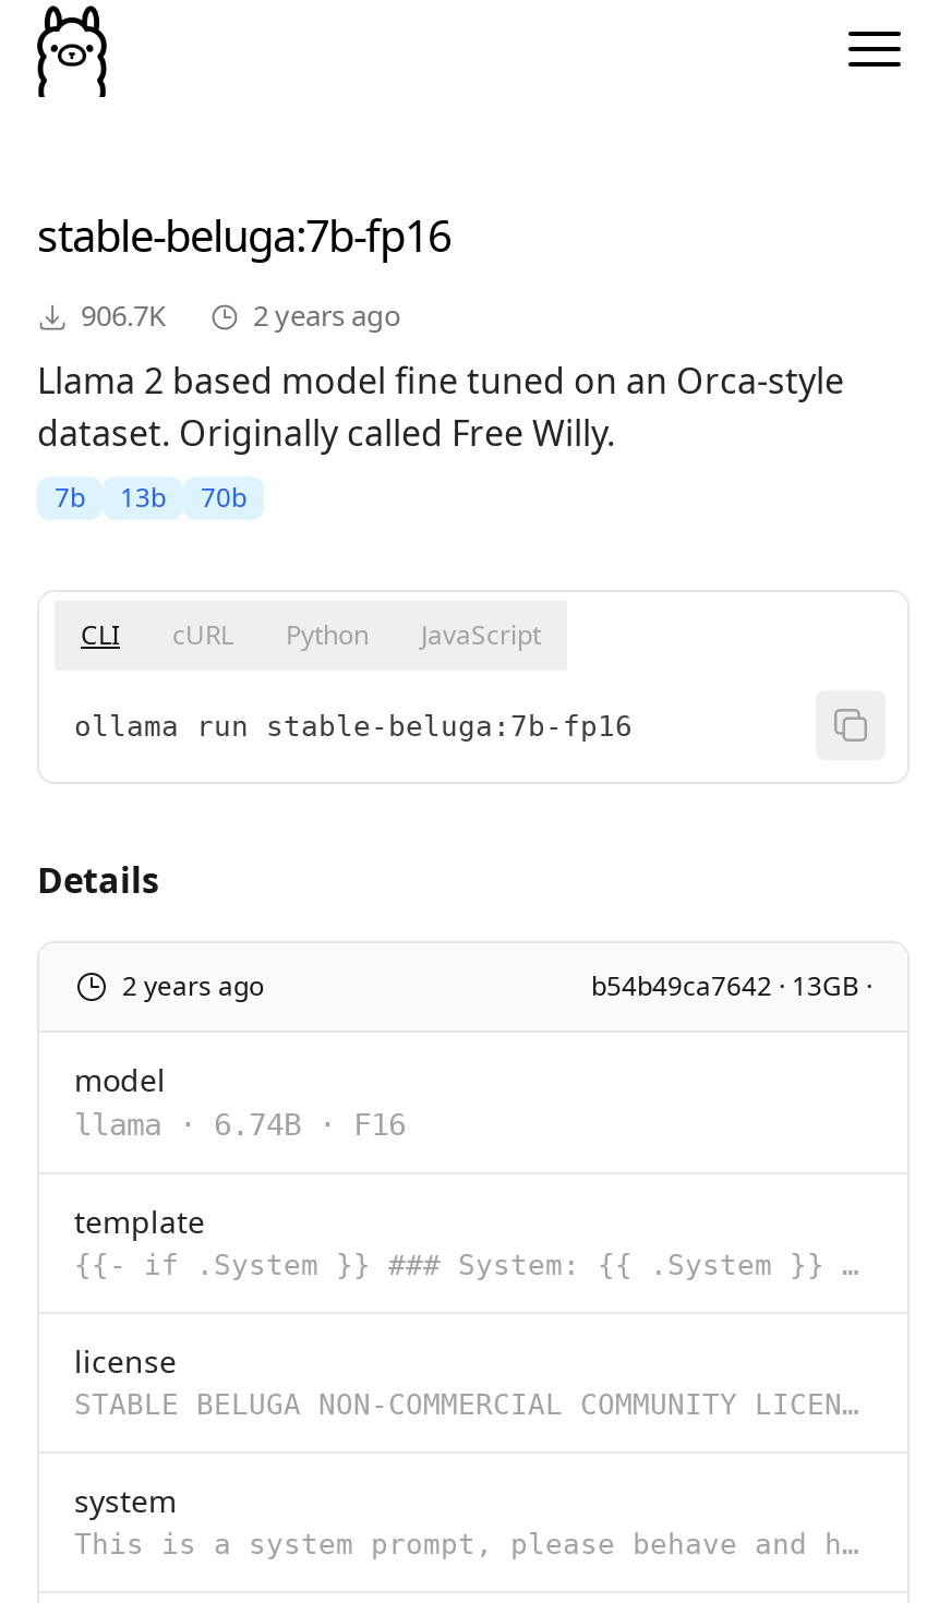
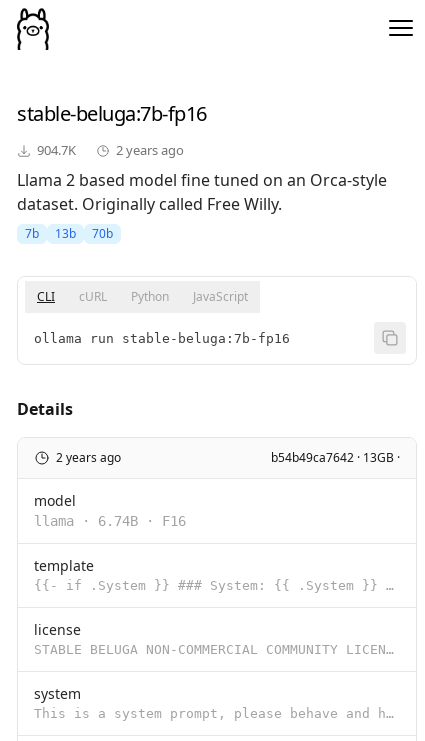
[81,296,166,335] 906.7K -> [37,141,76,159] 904.7K

